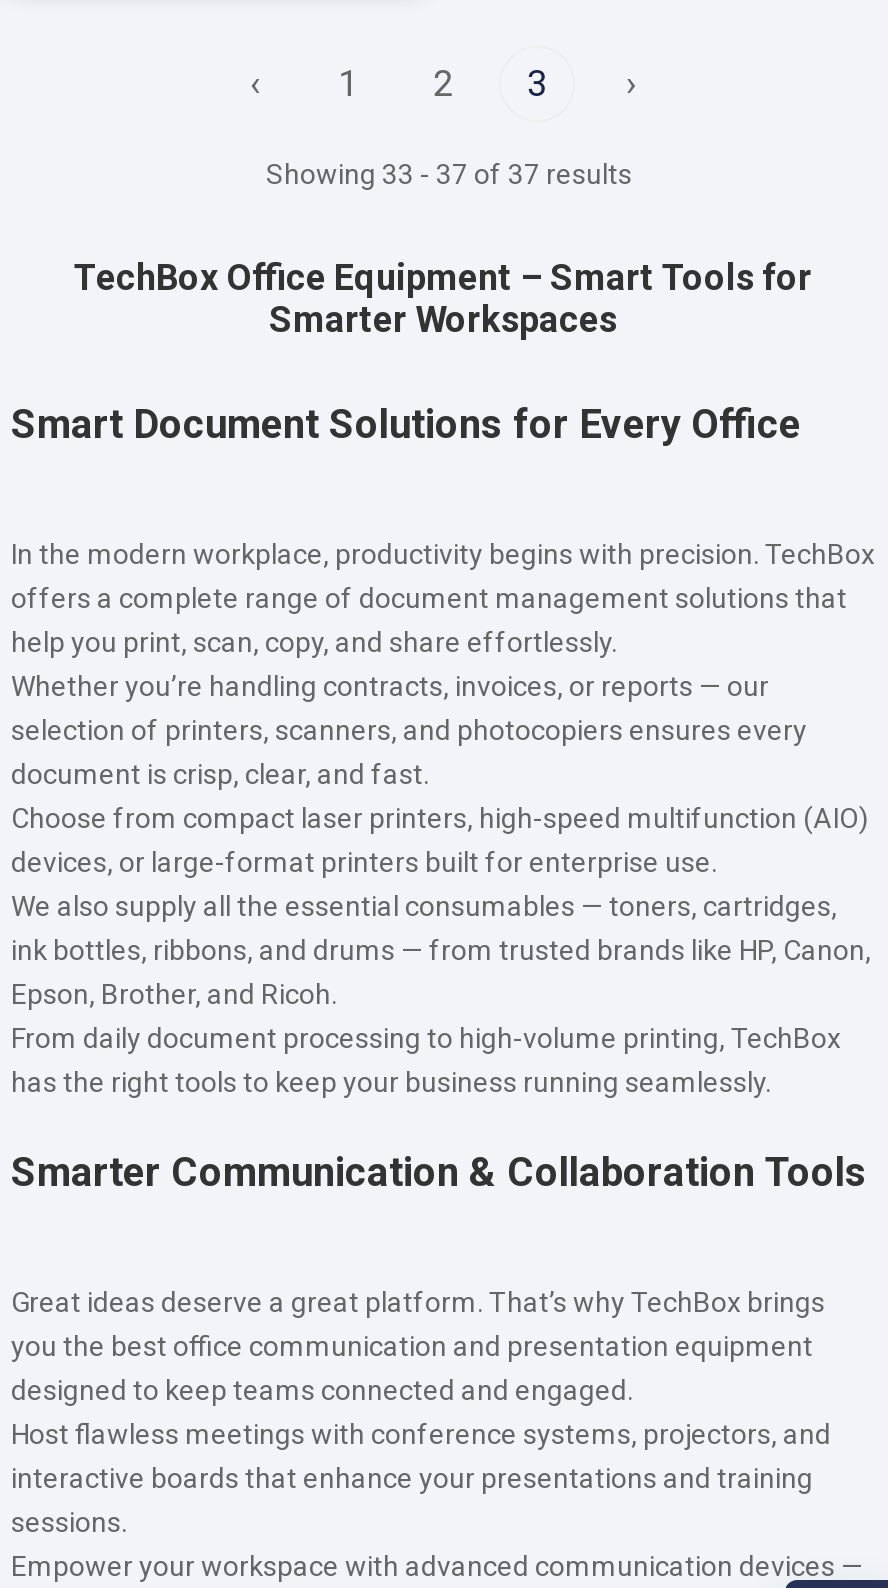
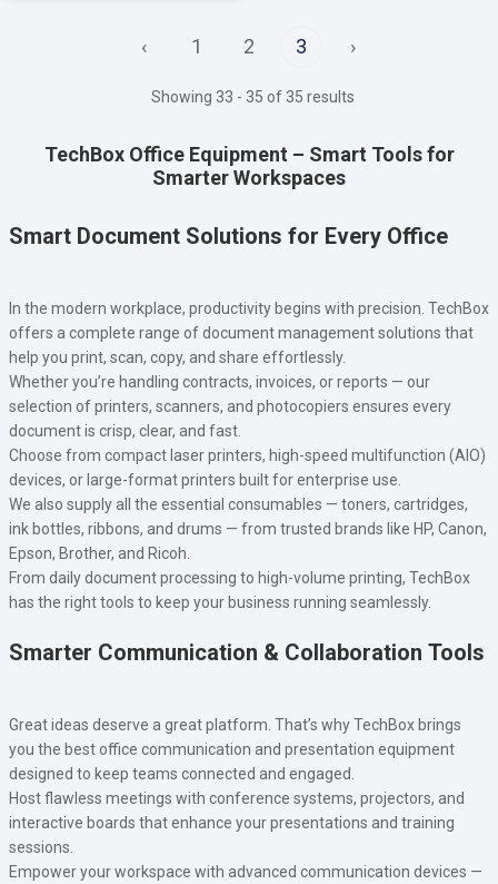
[254,157,632,189] Showing 33 - 37 of 37 results -> [144,88,354,105] Showing 33 - 35 of 35 results

